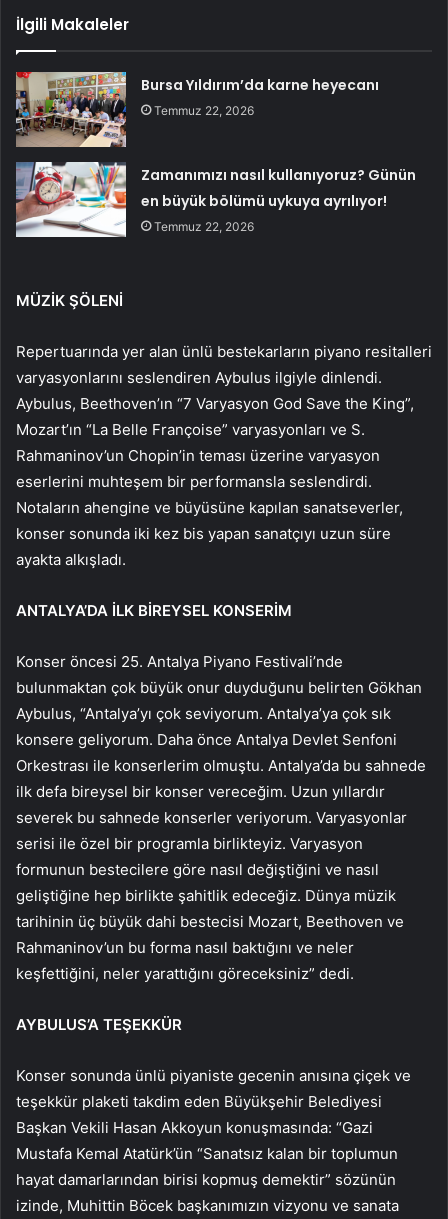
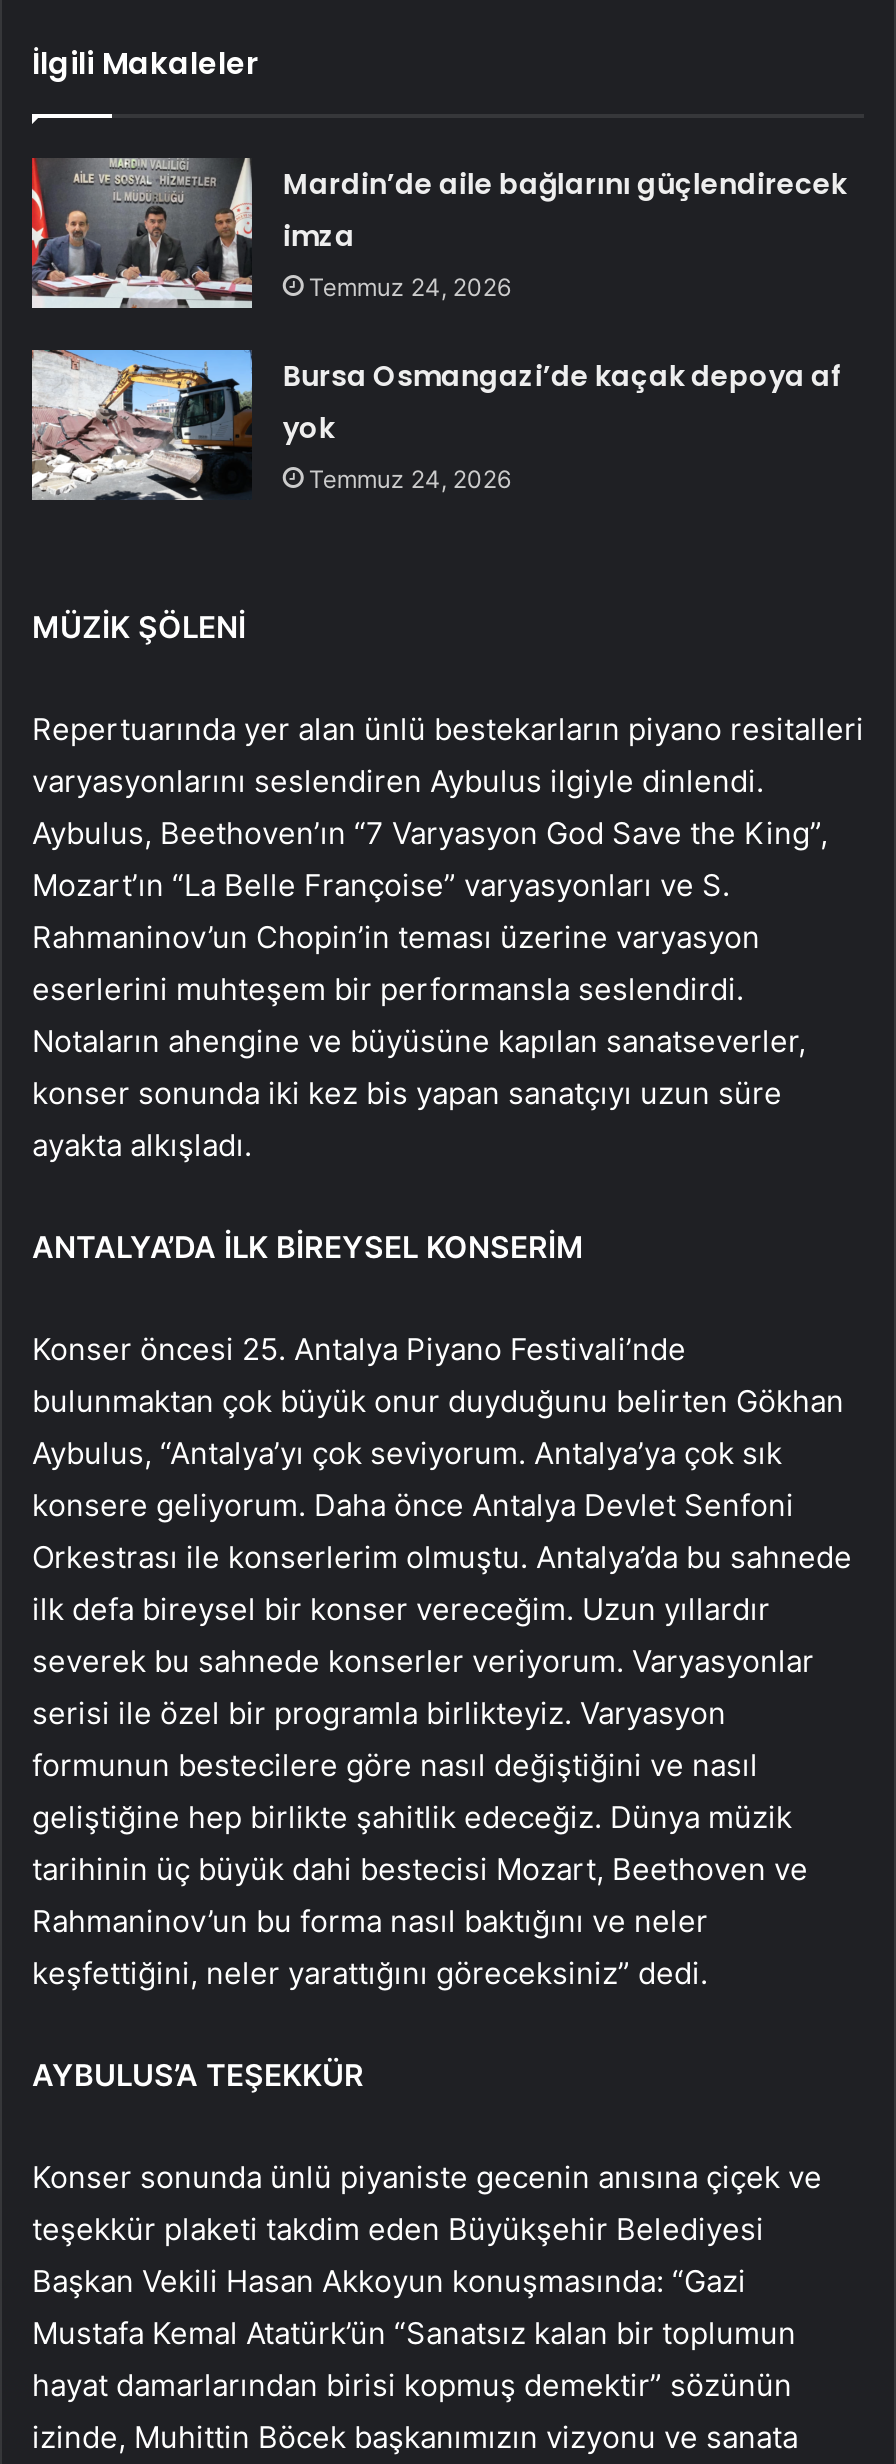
[15,71,379,148] [image] | Bursa Yıldırım’da karne heyecanı | Temmuz 22, 2026 -> [30,156,847,310] [image] | Mardin’de aile bağlarını güçlendirecek | imza | Temmuz 24, 2026
[15,161,416,238] [image] | Zamanımızı nasıl kullanıyoruz? Günün | en büyük bölümü uykuya ayrılıyor! | Temmuz 22, 2026 -> [30,348,843,502] [image] | Bursa Osmangazi’de kaçak depoya af | yok | Temmuz 24, 2026

